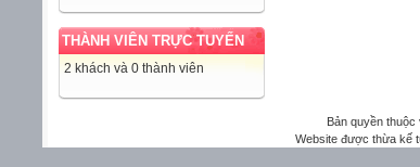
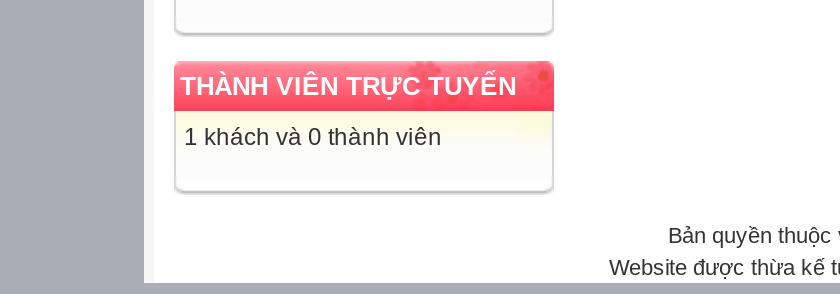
[64,60,204,75] 2 khách và 0 thành viên -> [184,122,442,150] 1 khách và 0 thành viên

